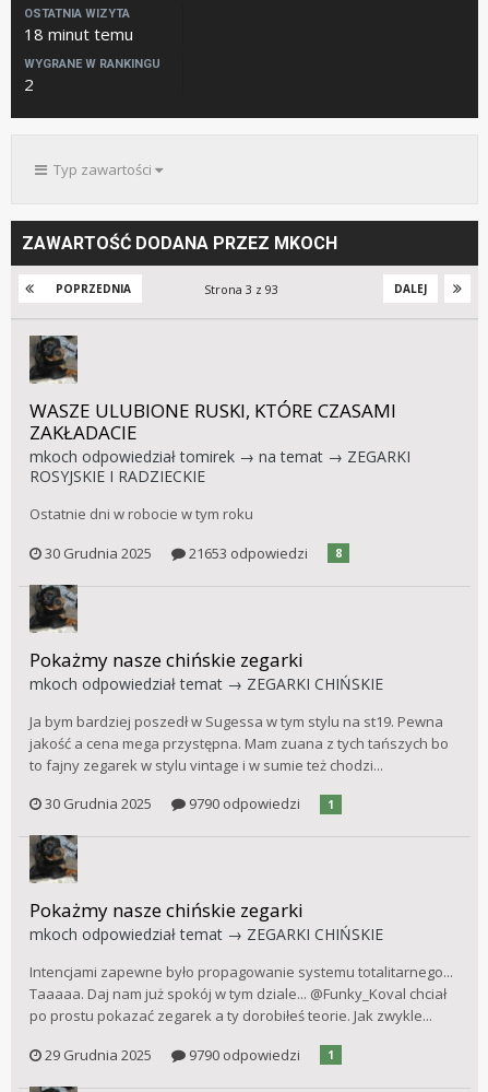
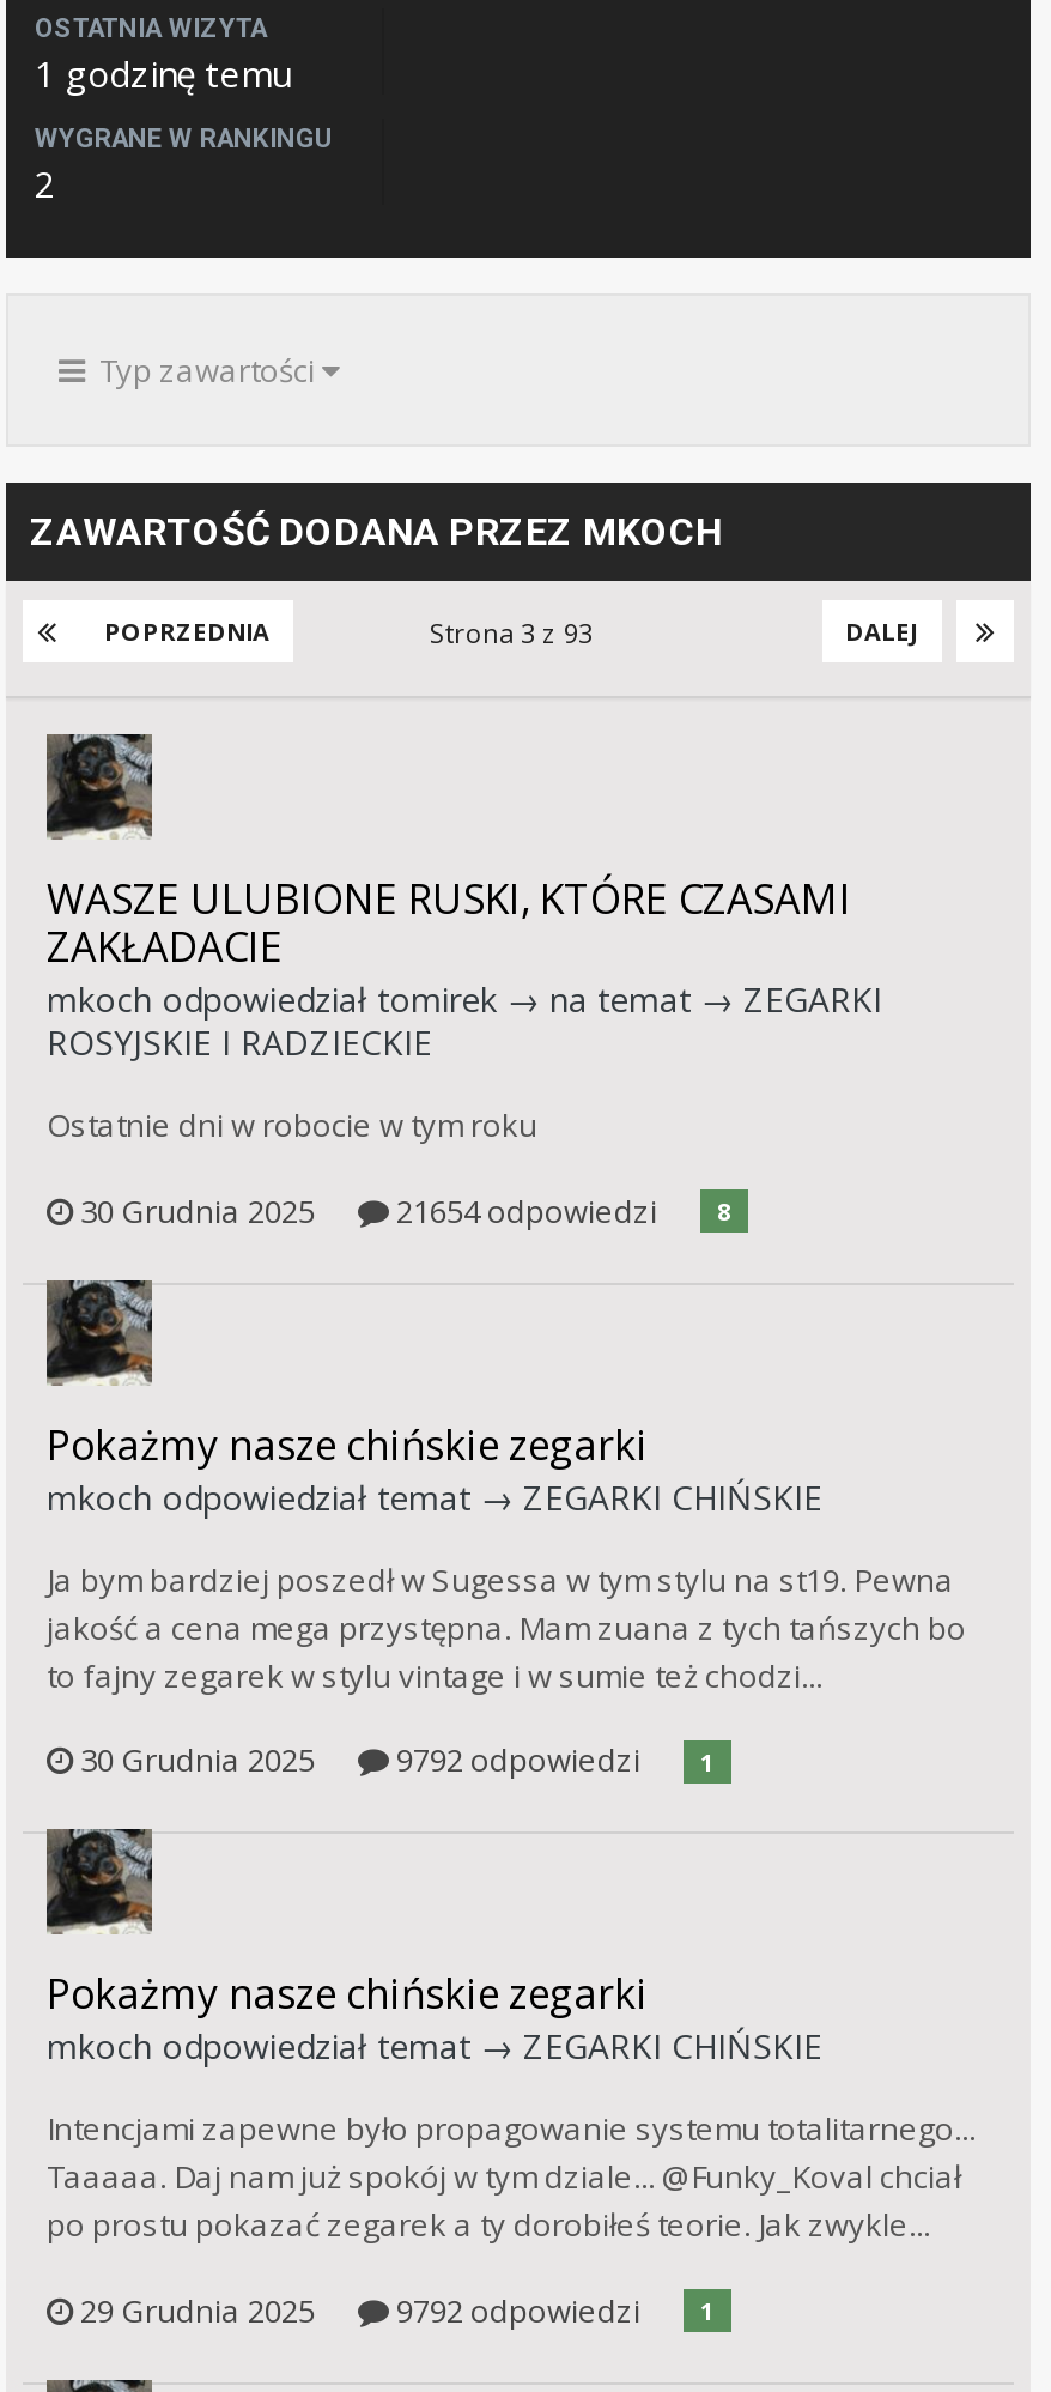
[24,23,133,45] 18 minut temu -> [35,49,291,97] 1 godzinę temu
[45,543,342,562] 30 Grudnia 2025 21653 odpowiedzi 8 -> [80,1188,731,1231] 30 Grudnia 2025 21654 odpowiedzi 8
[45,794,334,813] 30 Grudnia 2025 9790 odpowiedzi 1 -> [80,1738,715,1781] 30 Grudnia 2025 9792 odpowiedzi 1
[45,1045,334,1064] 29 Grudnia 2025 9790 odpowiedzi 1 -> [80,2288,715,2331] 29 Grudnia 2025 9792 odpowiedzi 1

